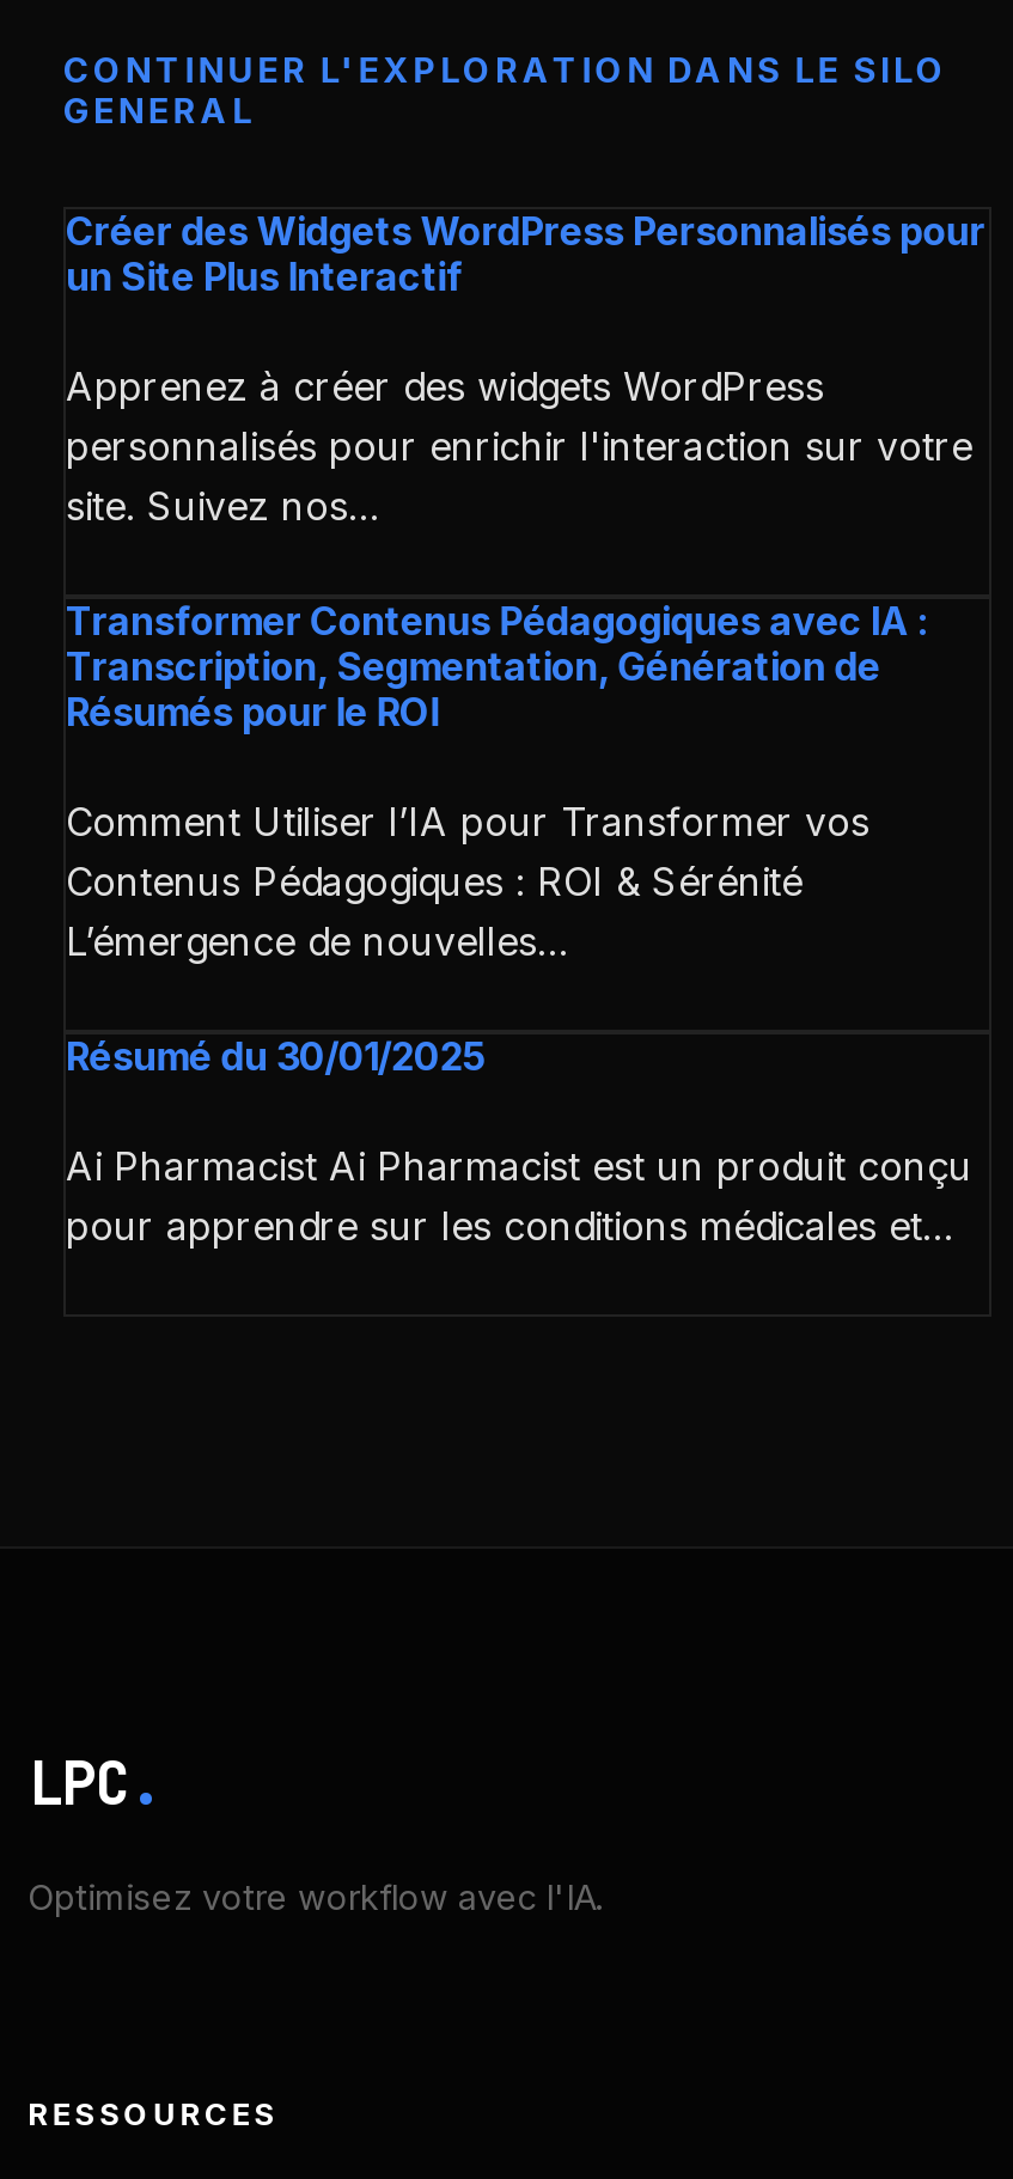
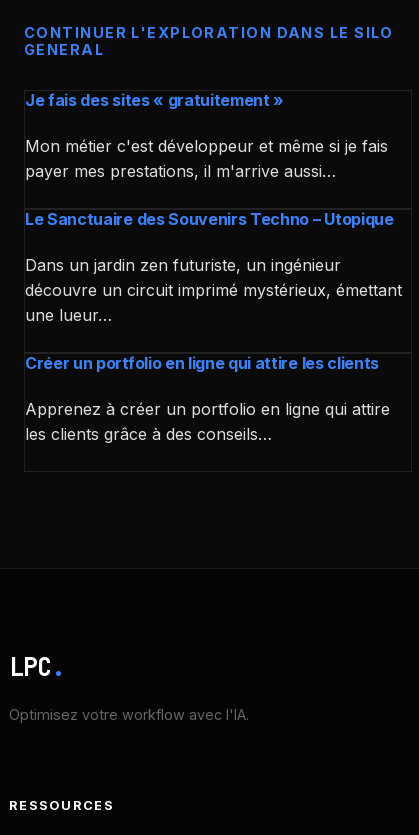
[66,206,985,300] Créer des Widgets WordPress Personnalisés pour | un Site Plus Interactif -> [25,90,284,110] Je fais des sites « gratuitement »
[66,362,972,529] Apprenez à créer des widgets WordPress | personnalisés pour enrichir l'interaction sur votre | site. Suivez nos… -> [25,136,388,181] Mon métier c'est développeur et même si je fais | payer mes prestations, il m'arrive aussi…
[66,596,927,735] Transformer Contenus Pédagogiques avec IA : | Transcription, Segmentation, Génération de | Résumés pour le ROI -> [25,209,394,229] Le Sanctuaire des Souvenirs Techno – Utopique
[66,797,869,965] Comment Utiliser l’IA pour Transformer vos | Contenus Pédagogiques : ROI & Sérénité | L’émergence de nouvelles… -> [25,255,402,325] Dans un jardin zen futuriste, un ingénieur | découvre un circuit imprimé mystérieux, émettant | une lueur…
[66,1032,486,1079] Résumé du 30/01/2025 -> [25,353,379,373] Créer un portfolio en ligne qui attire les clients
[66,1142,972,1249] Ai Pharmacist Ai Pharmacist est un produit conçu | pour apprendre sur les conditions médicales et… -> [25,399,390,444] Apprenez à créer un portfolio en ligne qui attire | les clients grâce à des conseils…

